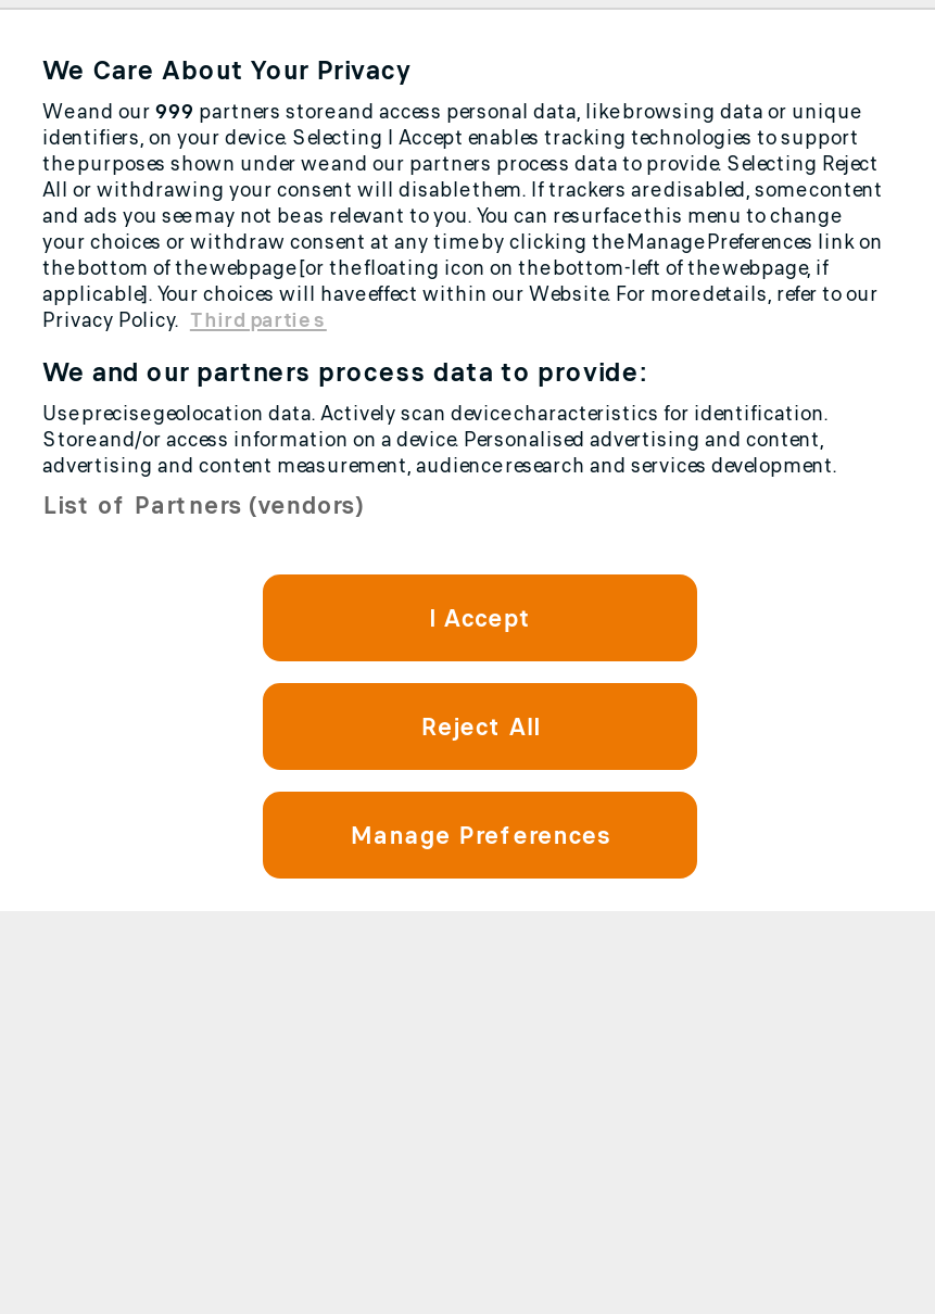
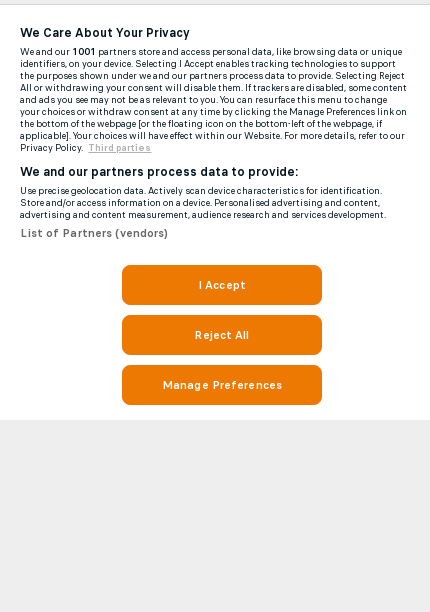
[42,99,859,125] We and our 999 partners store and access personal data, like browsing data or unique -> [20,46,402,58] We and our 1001 partners store and access personal data, like browsing data or unique

